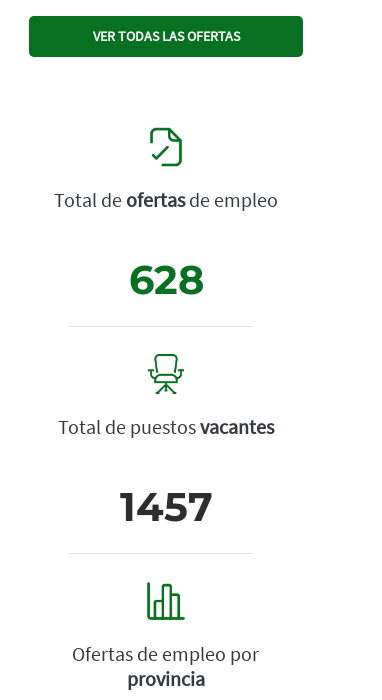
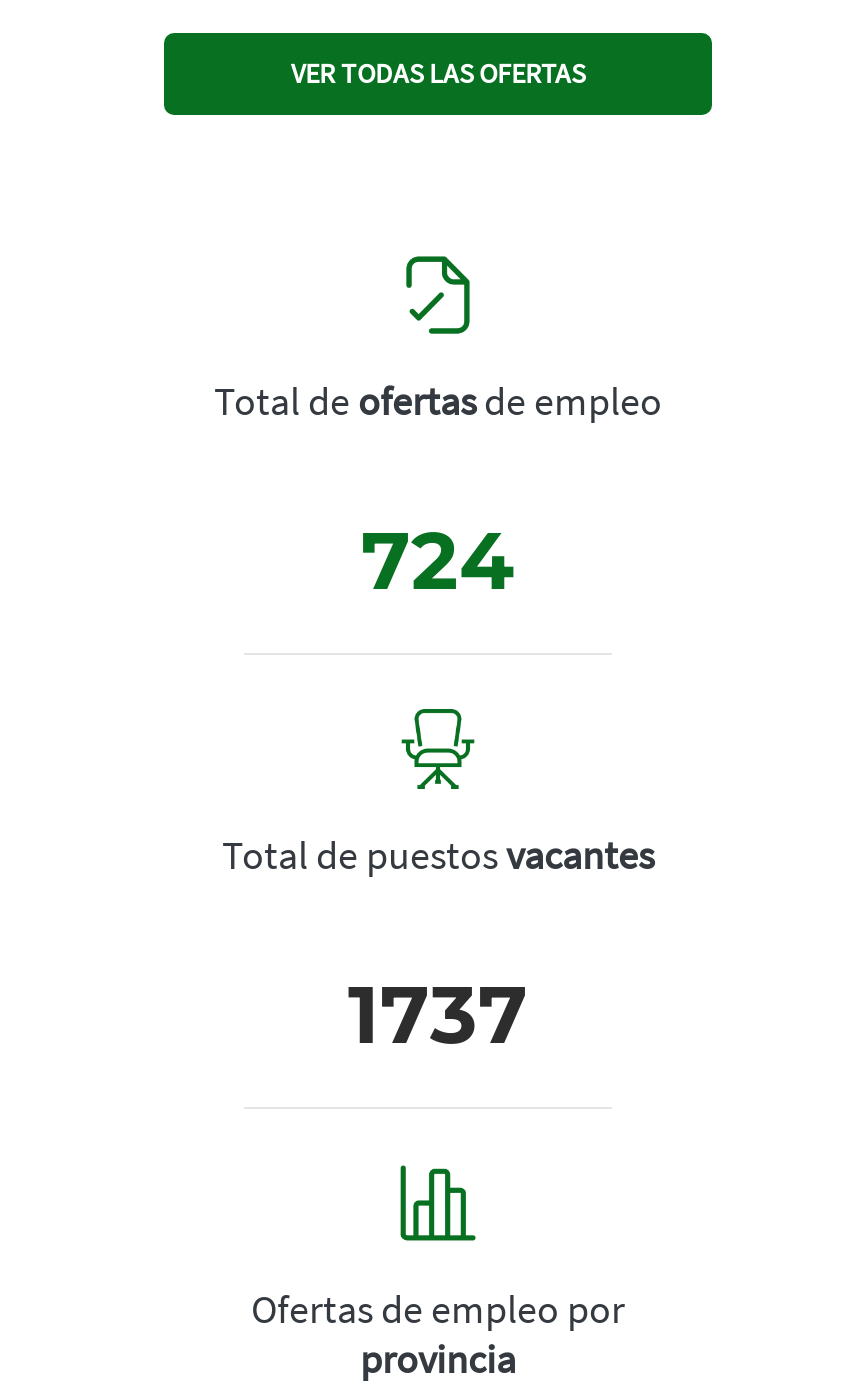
[128,255,203,304] 628 -> [361,512,515,610] 724
[119,482,212,531] 1457 -> [348,966,528,1064] 1737

